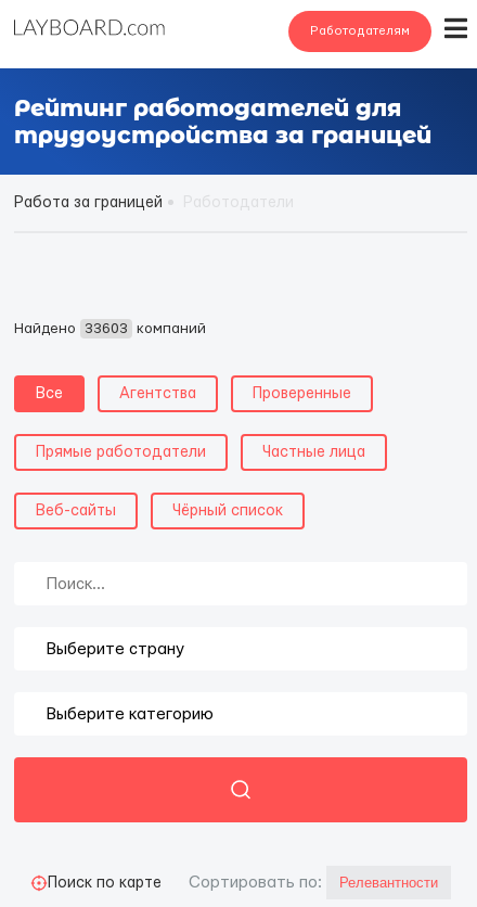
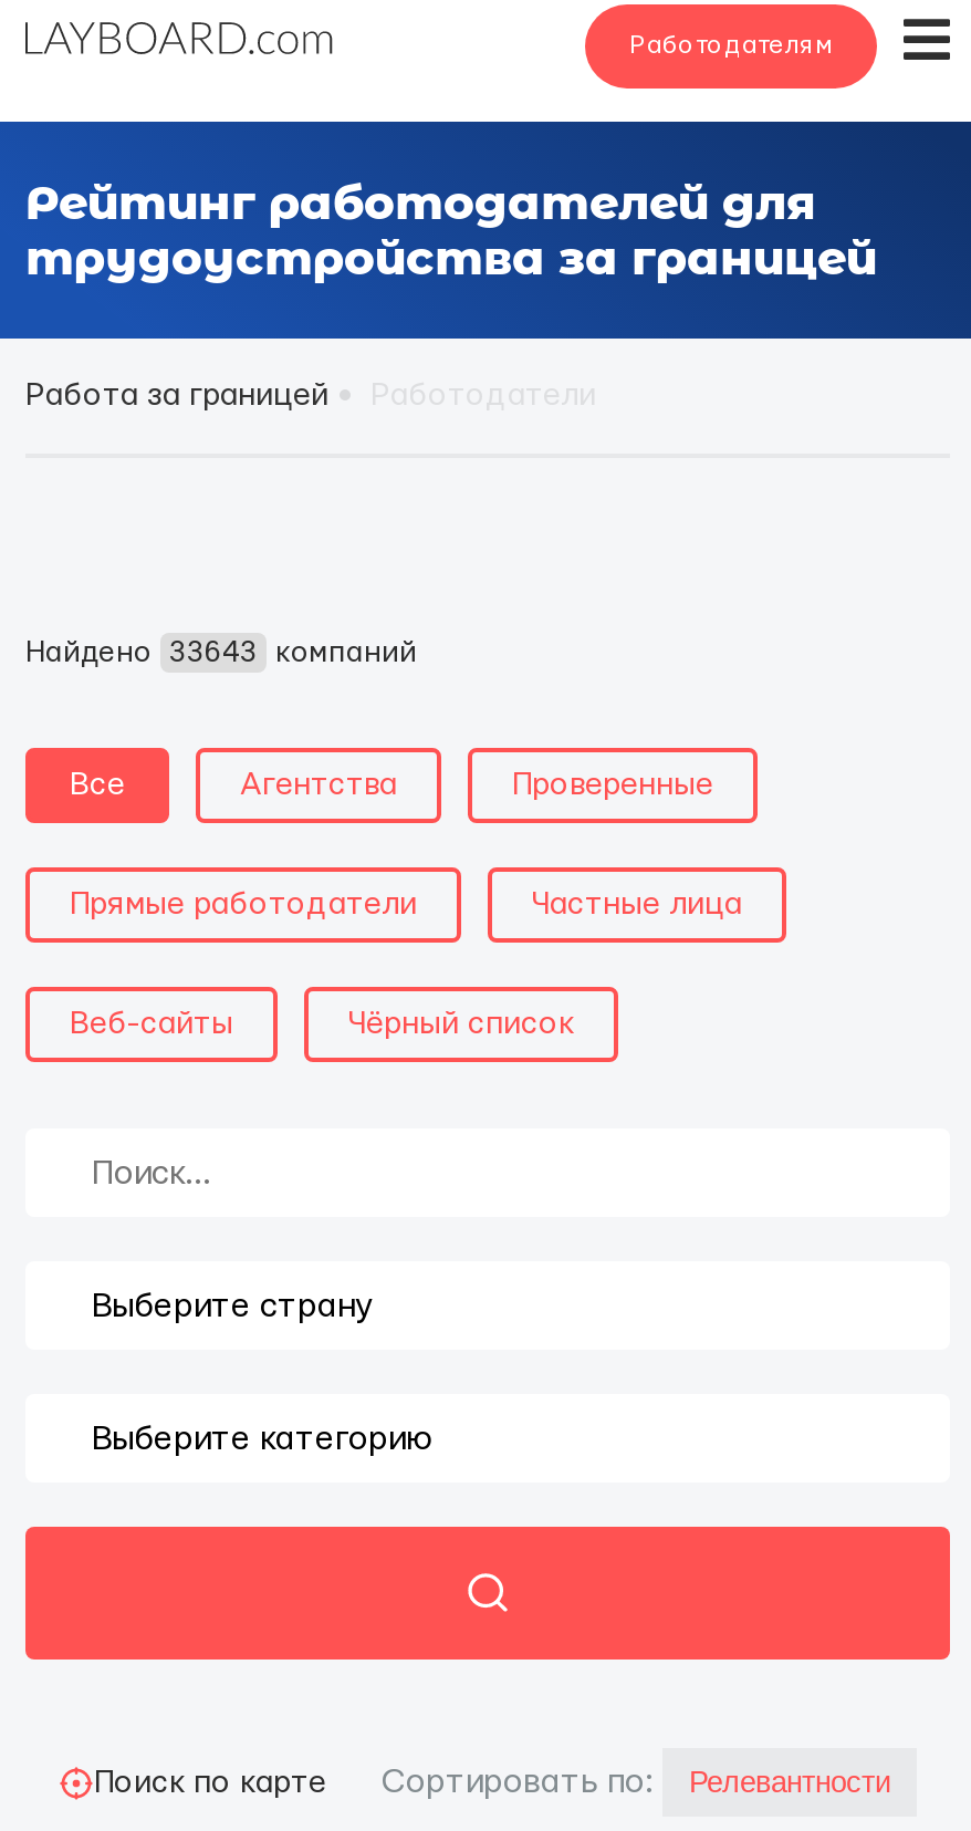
[14,321,206,336] Найдено 33603 компаний -> [25,637,417,668] Найдено 33643 компаний

